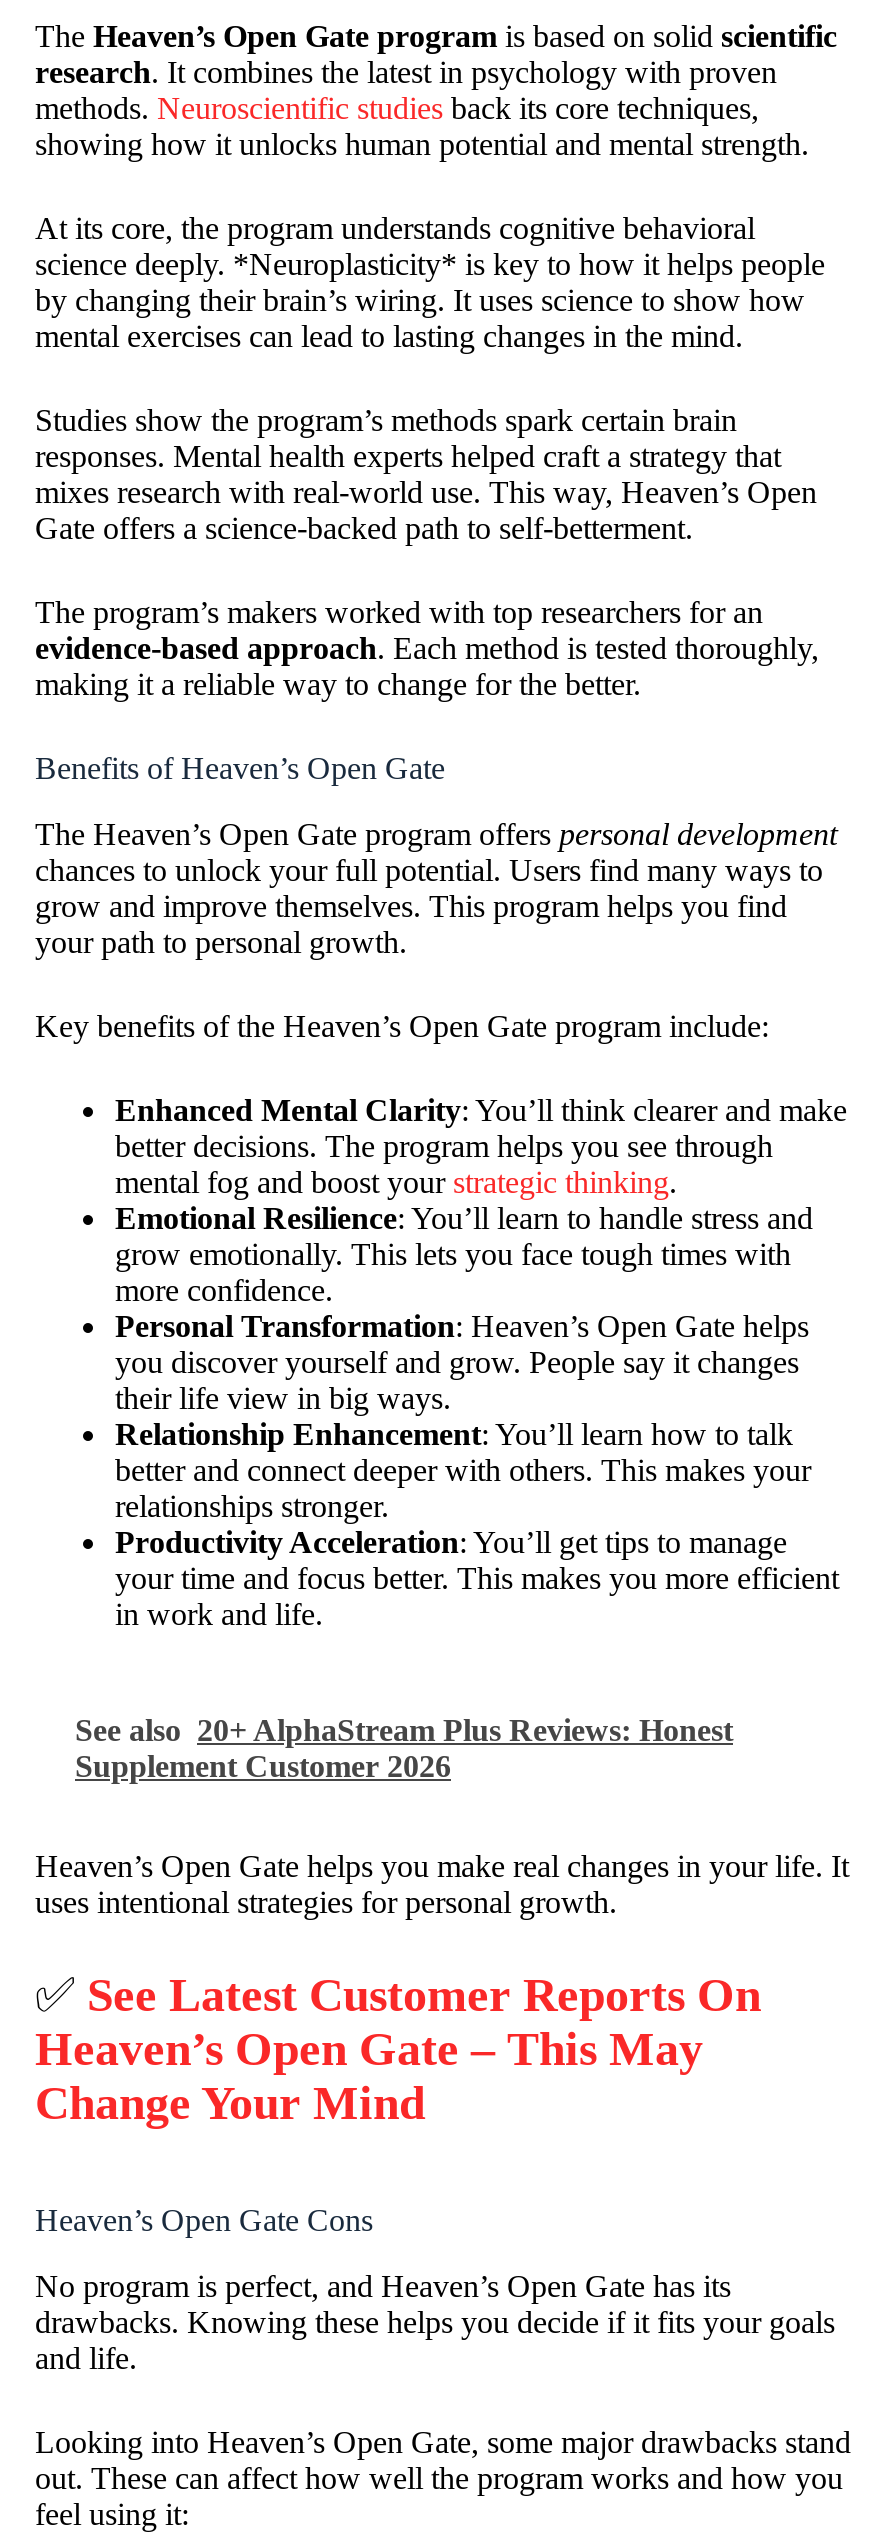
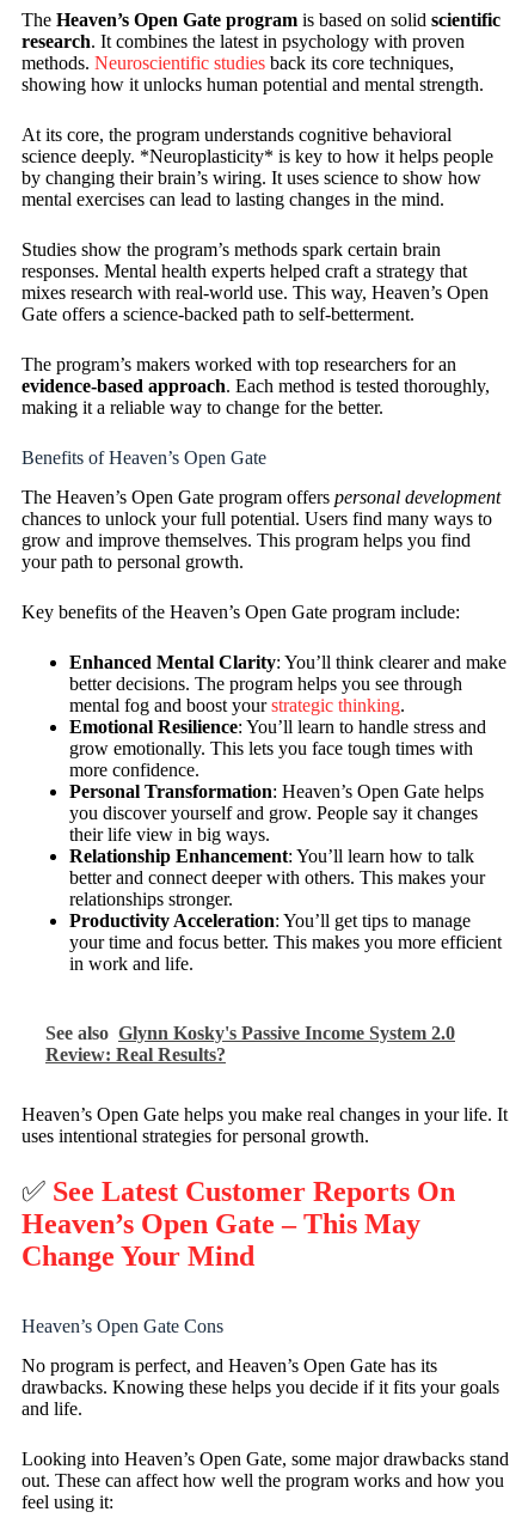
[75,1713,733,1783] See also 20+ AlphaStream Plus Reviews: Honest | Supplement Customer 2026 -> [45,1023,455,1065] See also Glynn Kosky's Passive Income System 2.0 | Review: Real Results?

